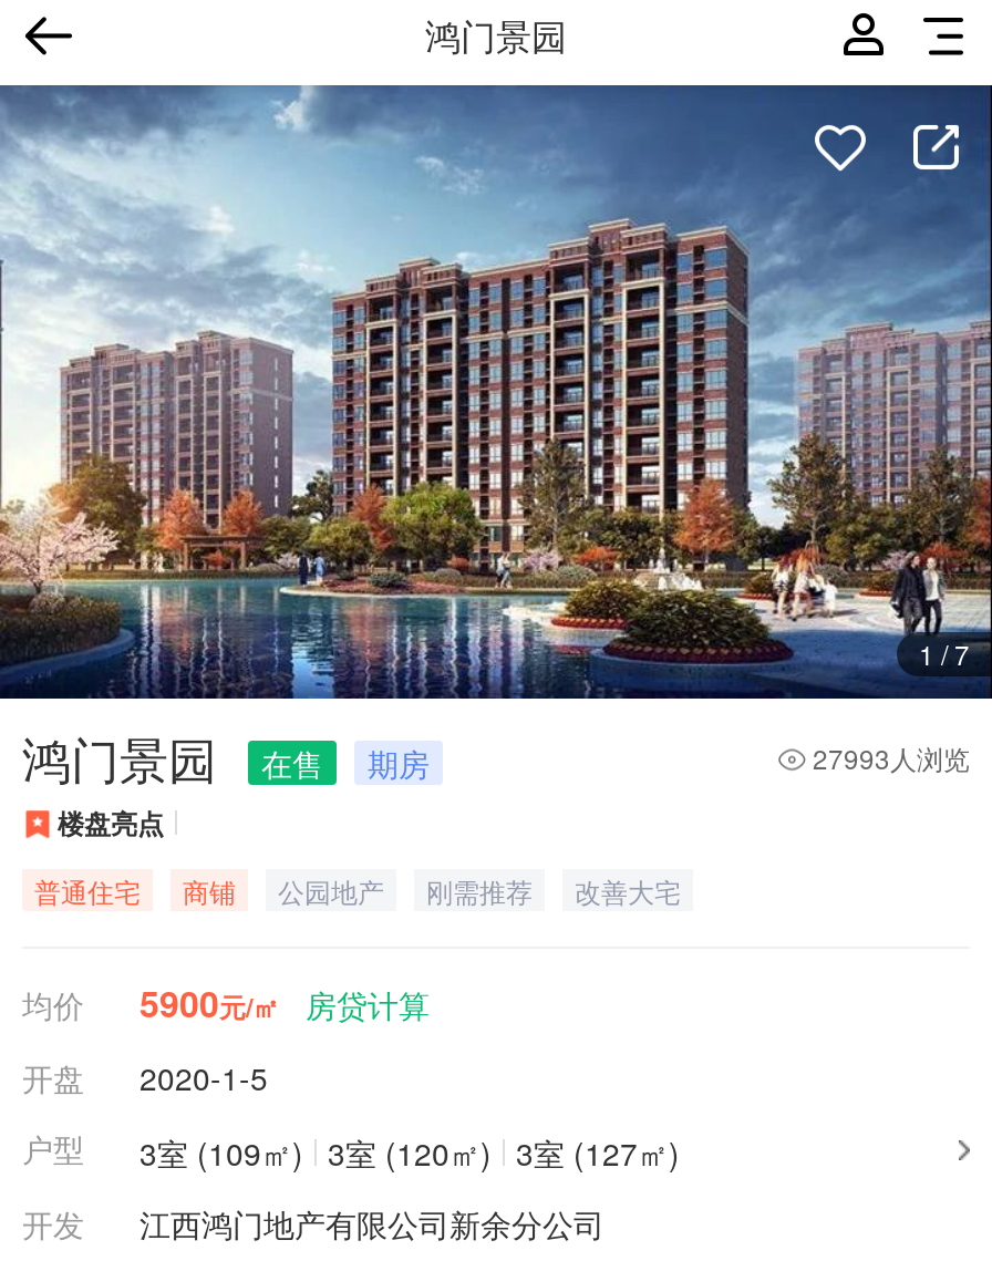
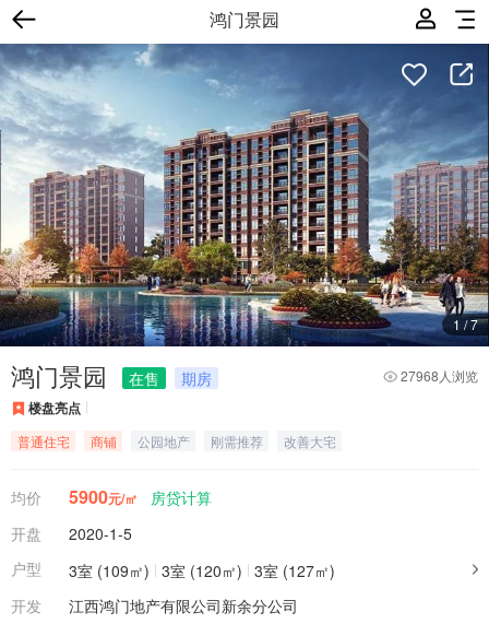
[813,738,970,776] 27993人浏览 -> [401,366,478,385] 27968人浏览

